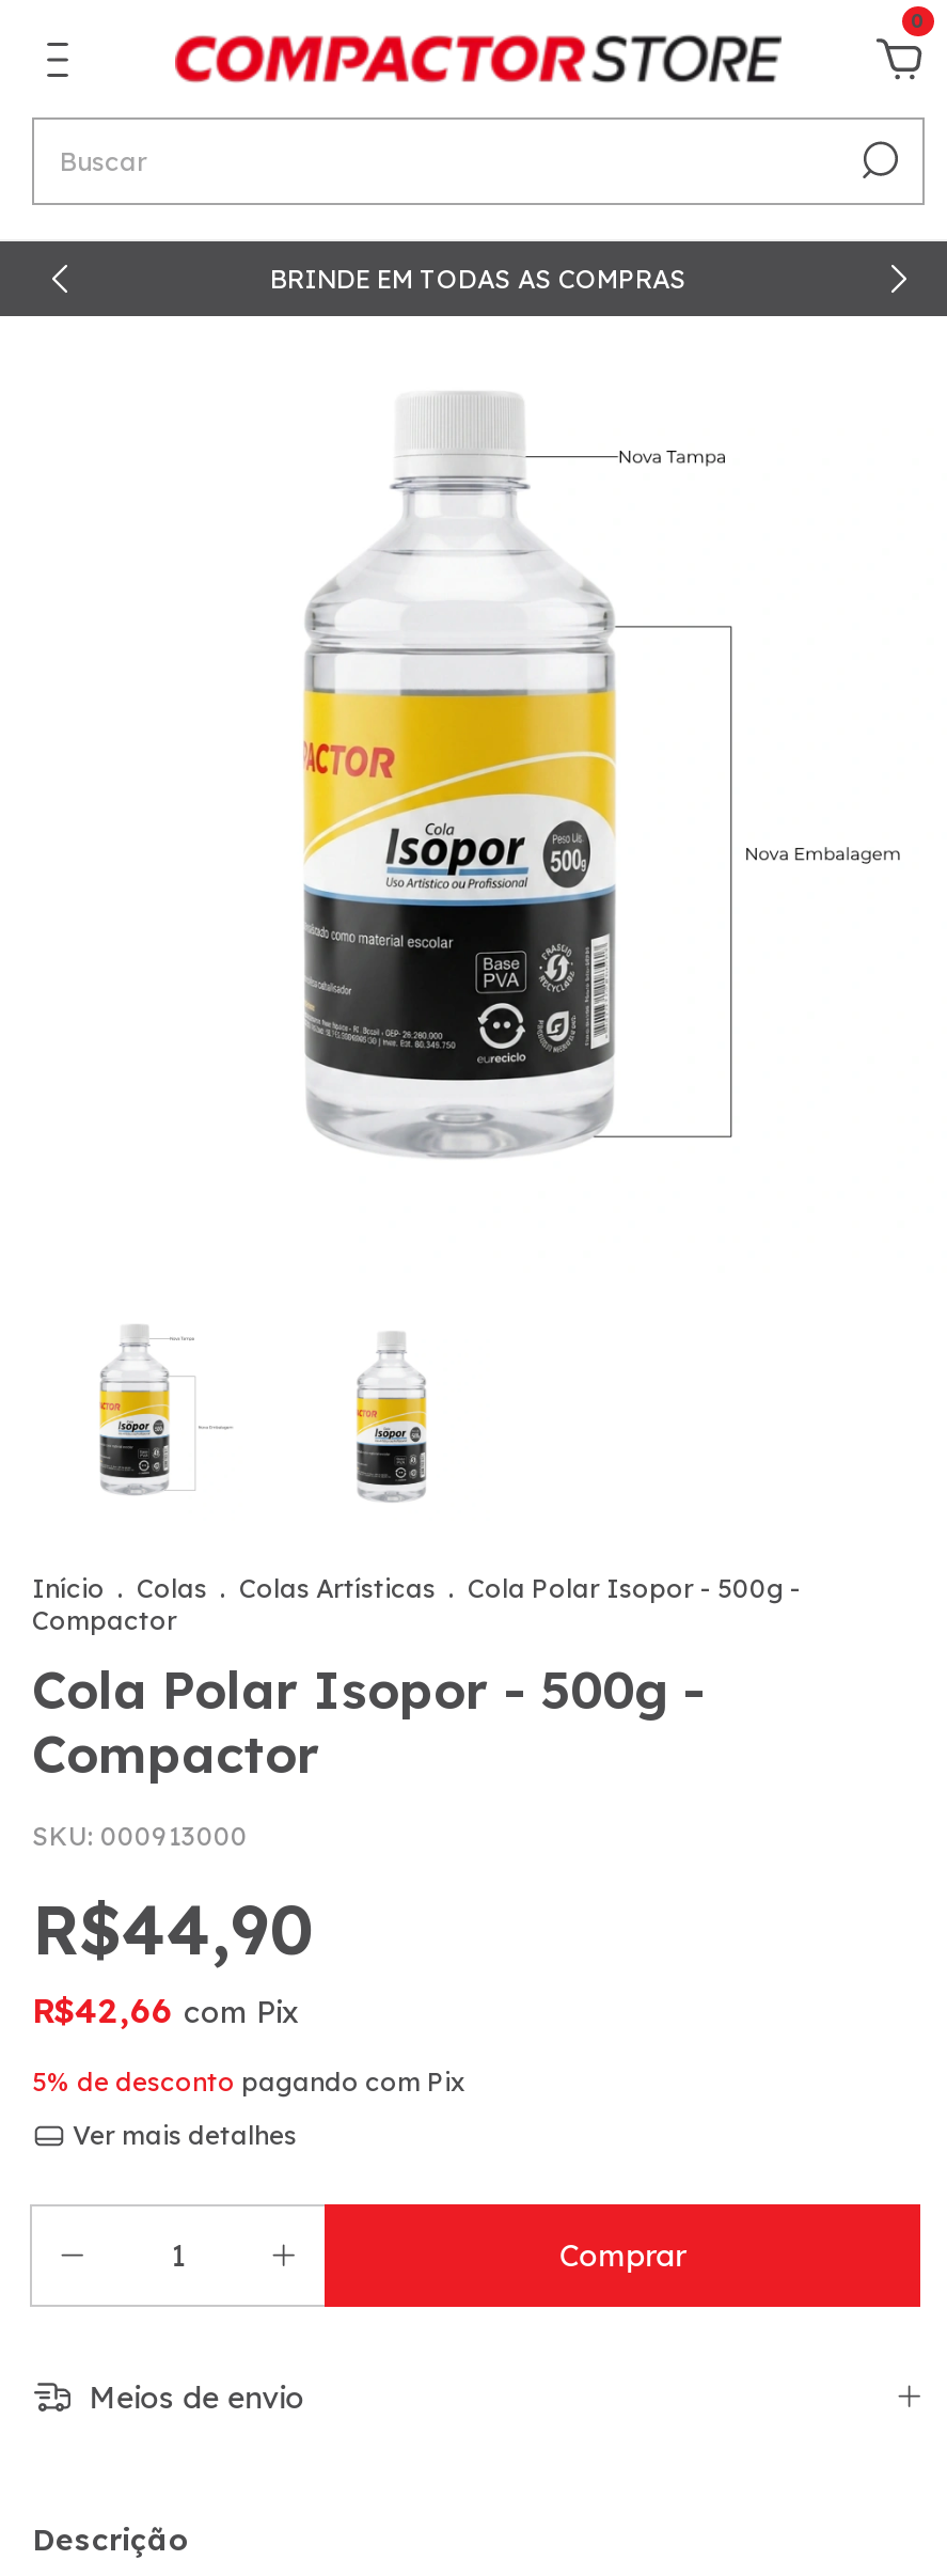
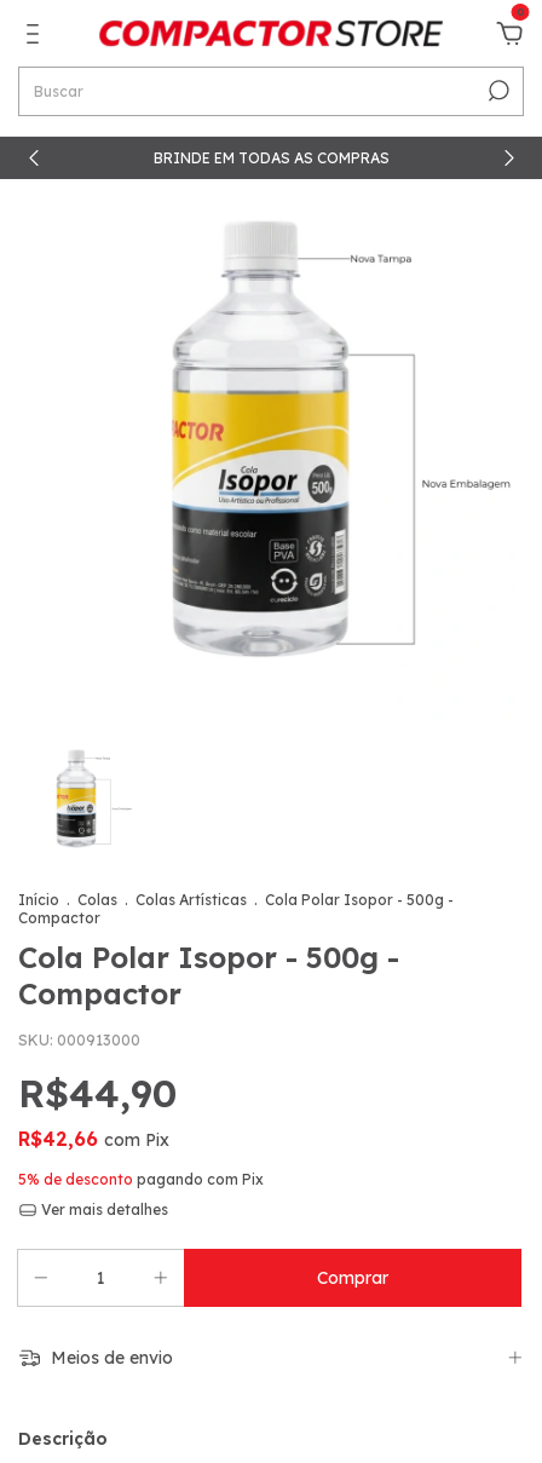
[354,1333,429,1504] [image] -> none

